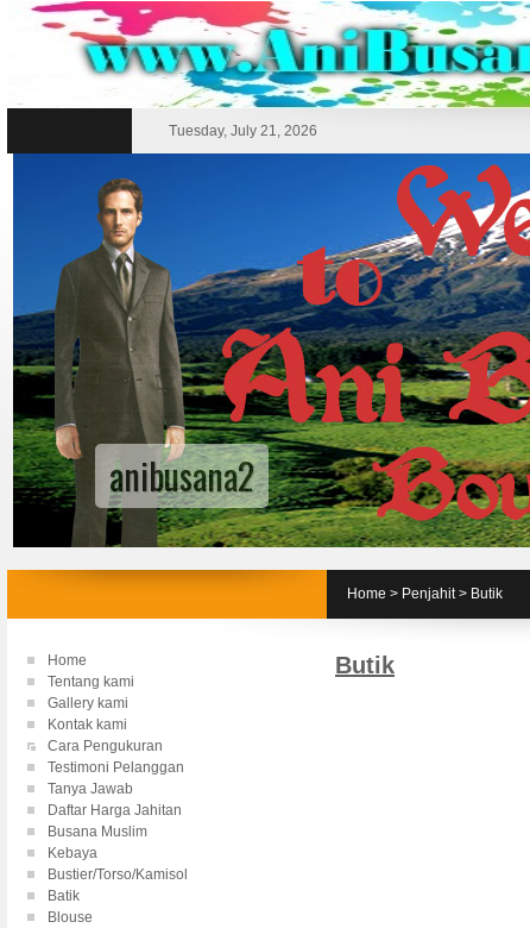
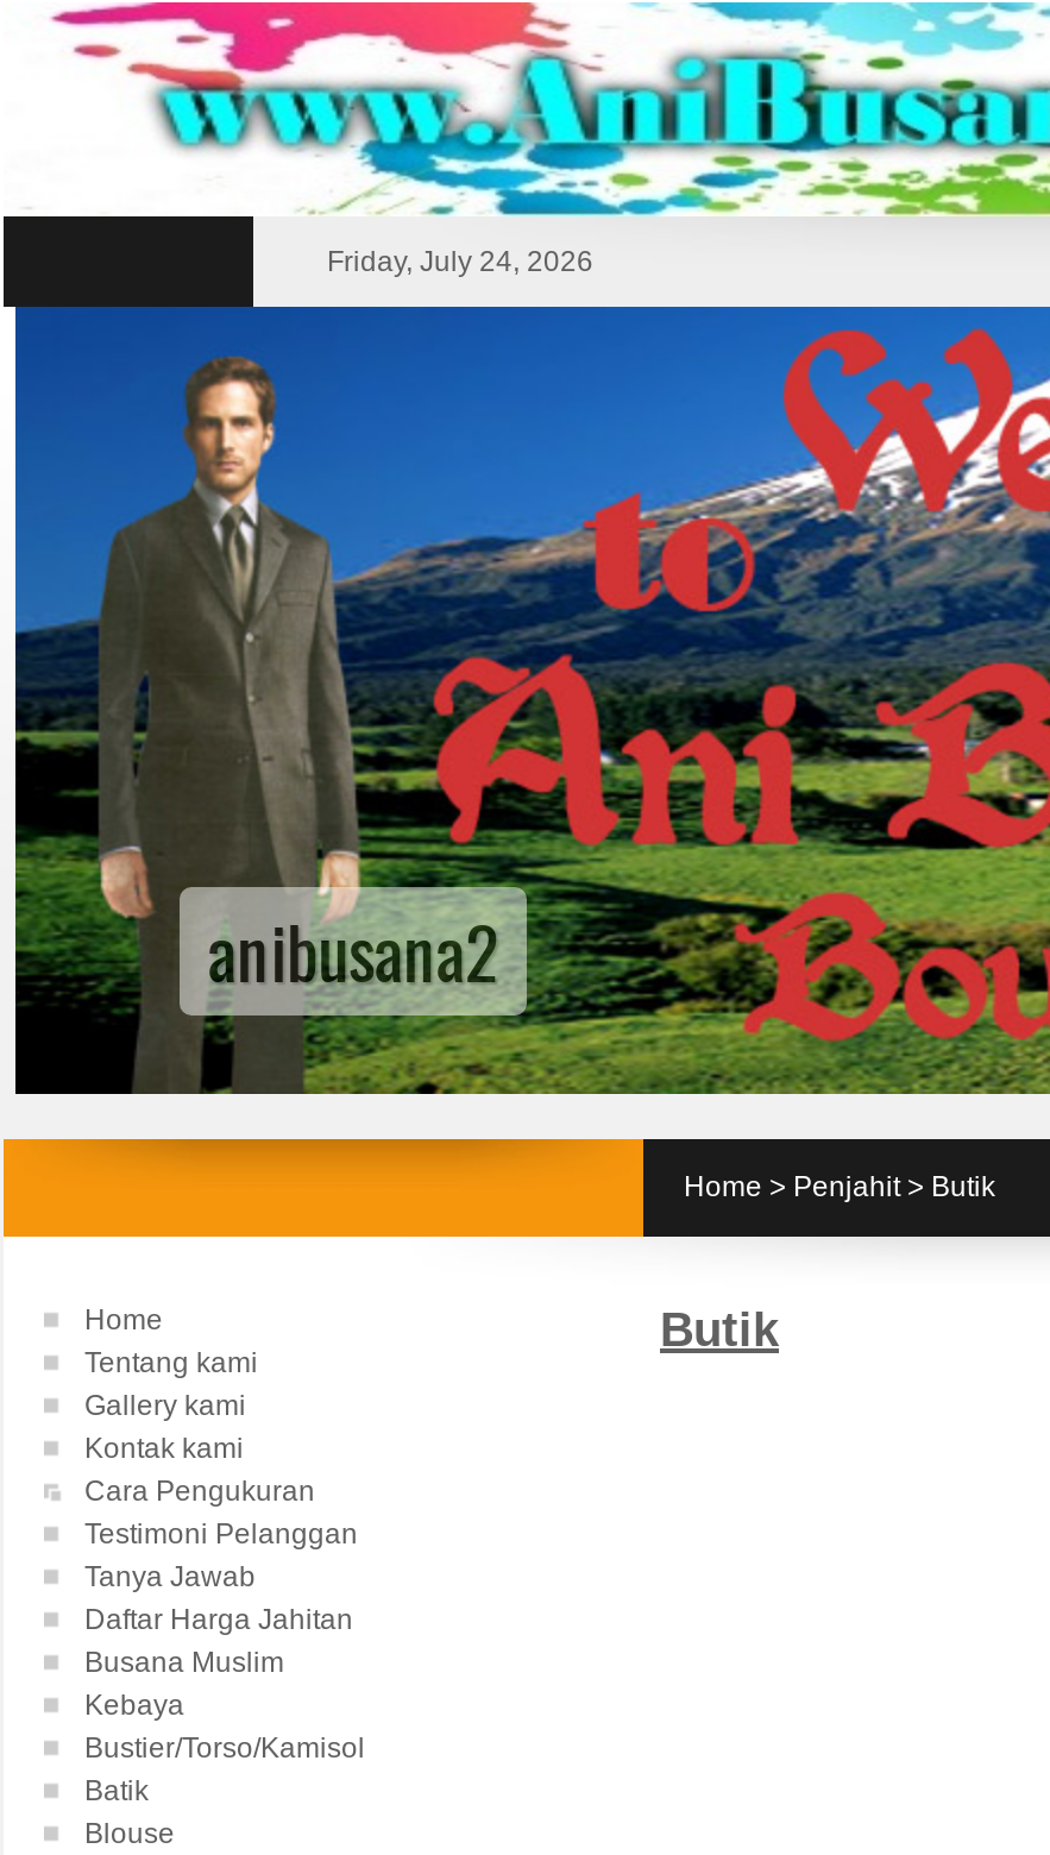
[169,123,317,139] Tuesday, July 21, 2026 -> [327,245,593,278] Friday, July 24, 2026

